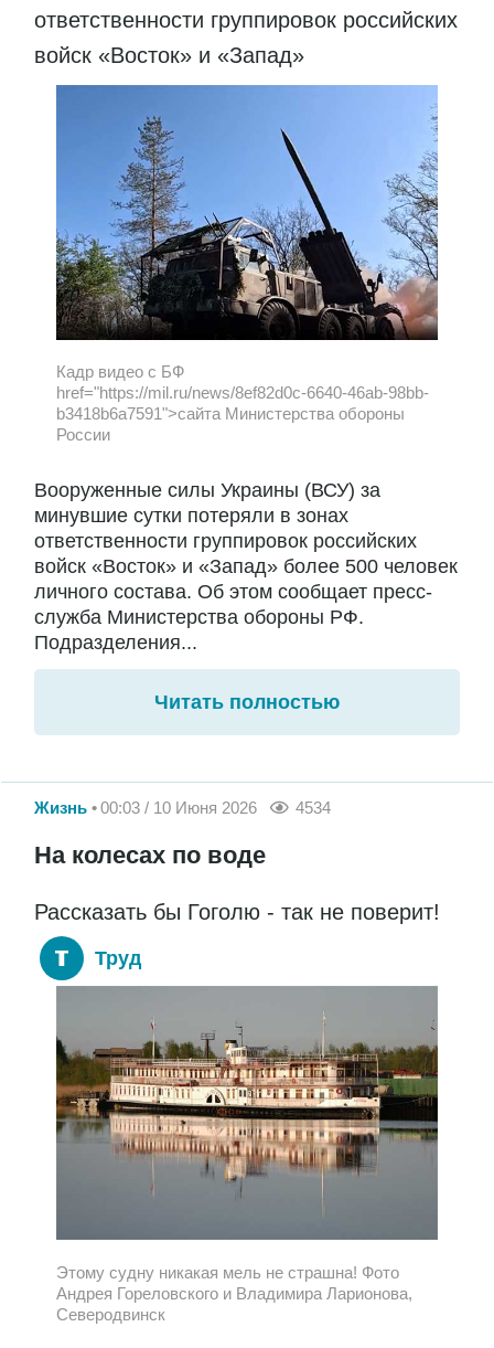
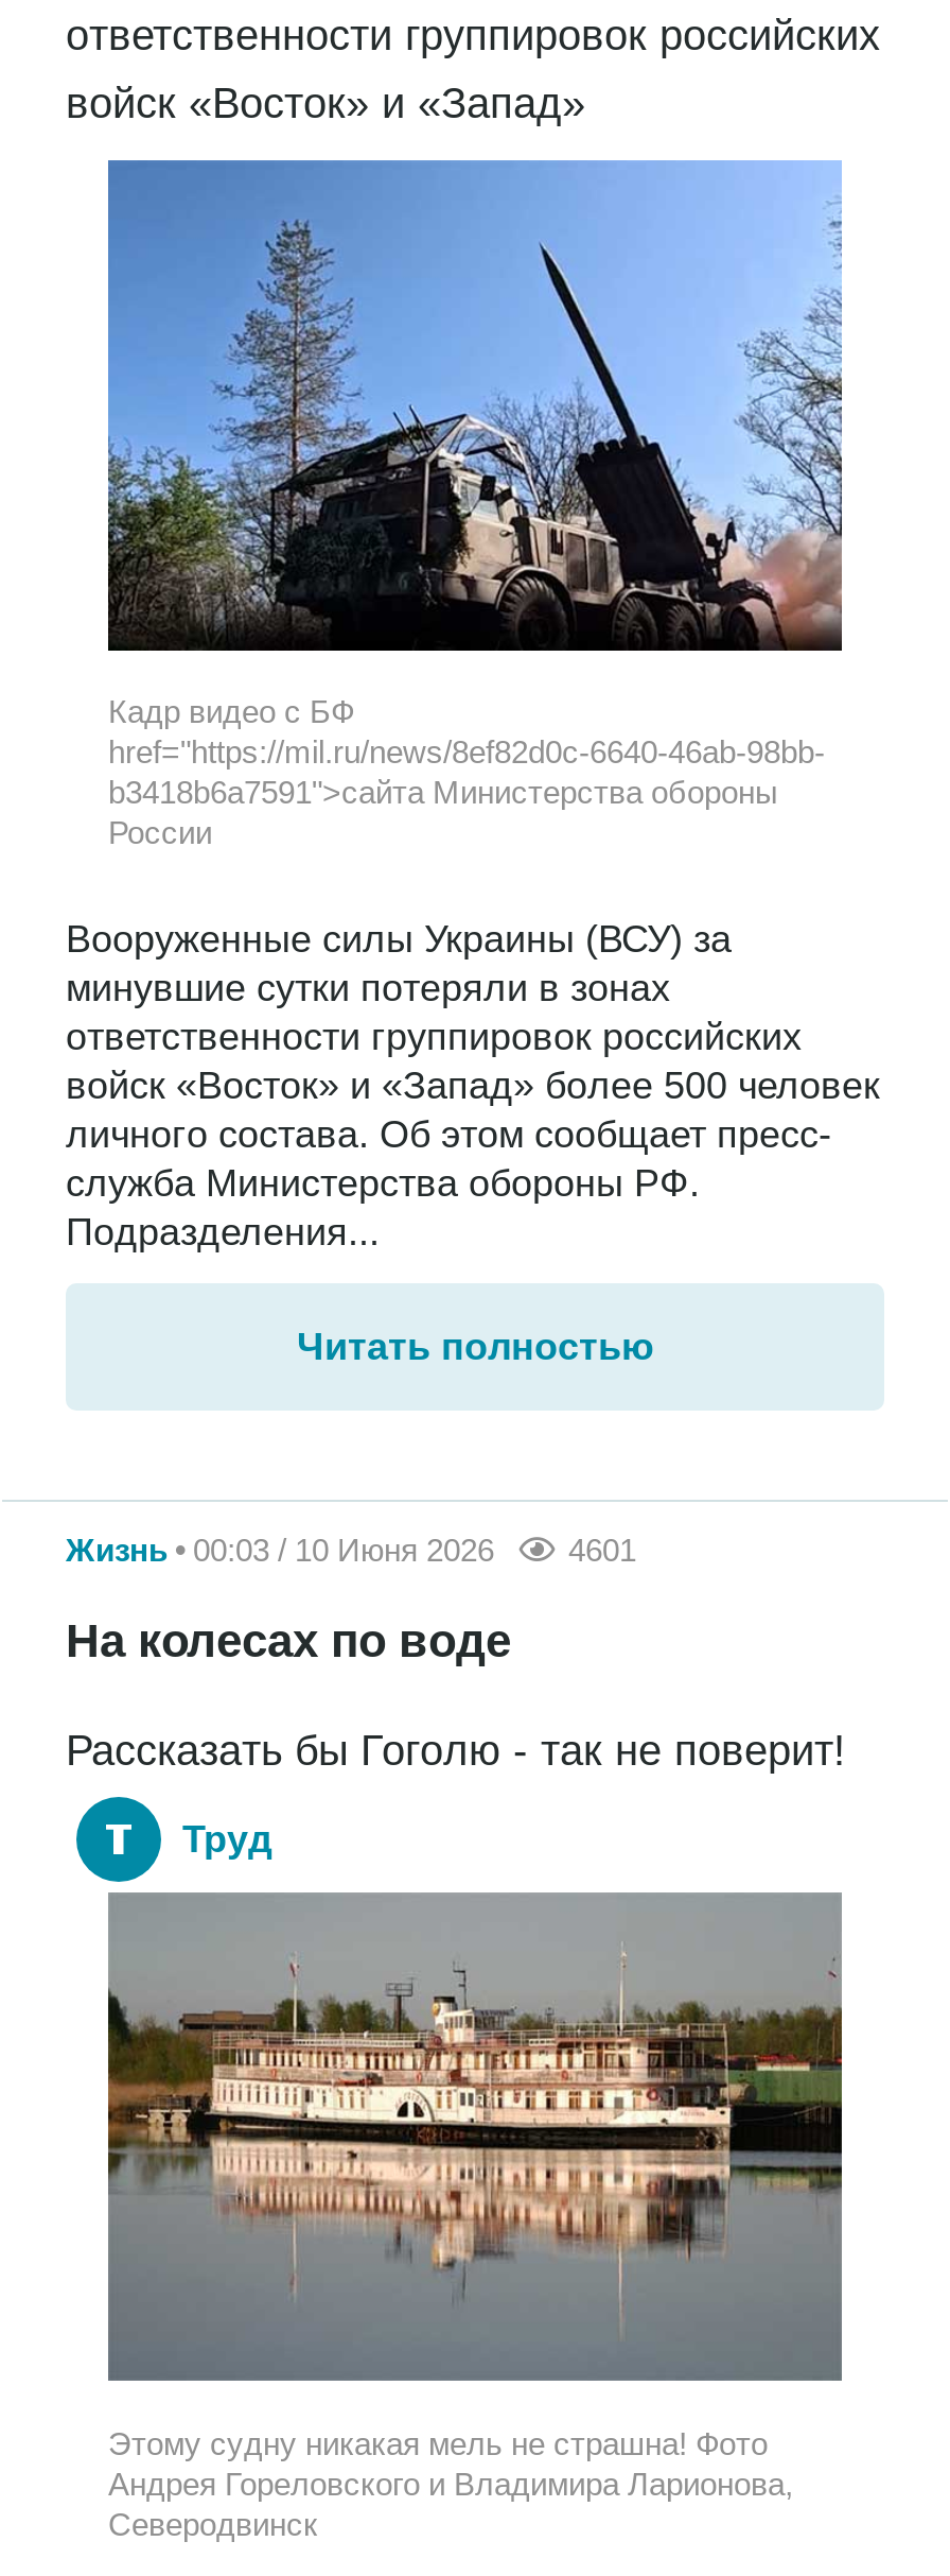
[296,799,331,817] 4534 -> [568,1532,636,1569] 4601

